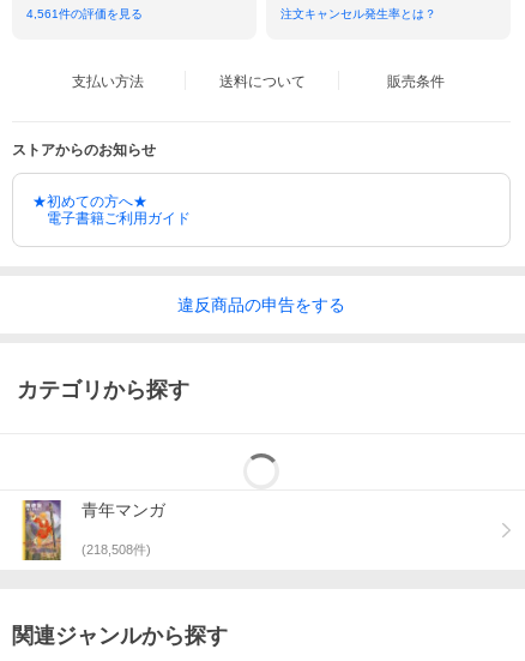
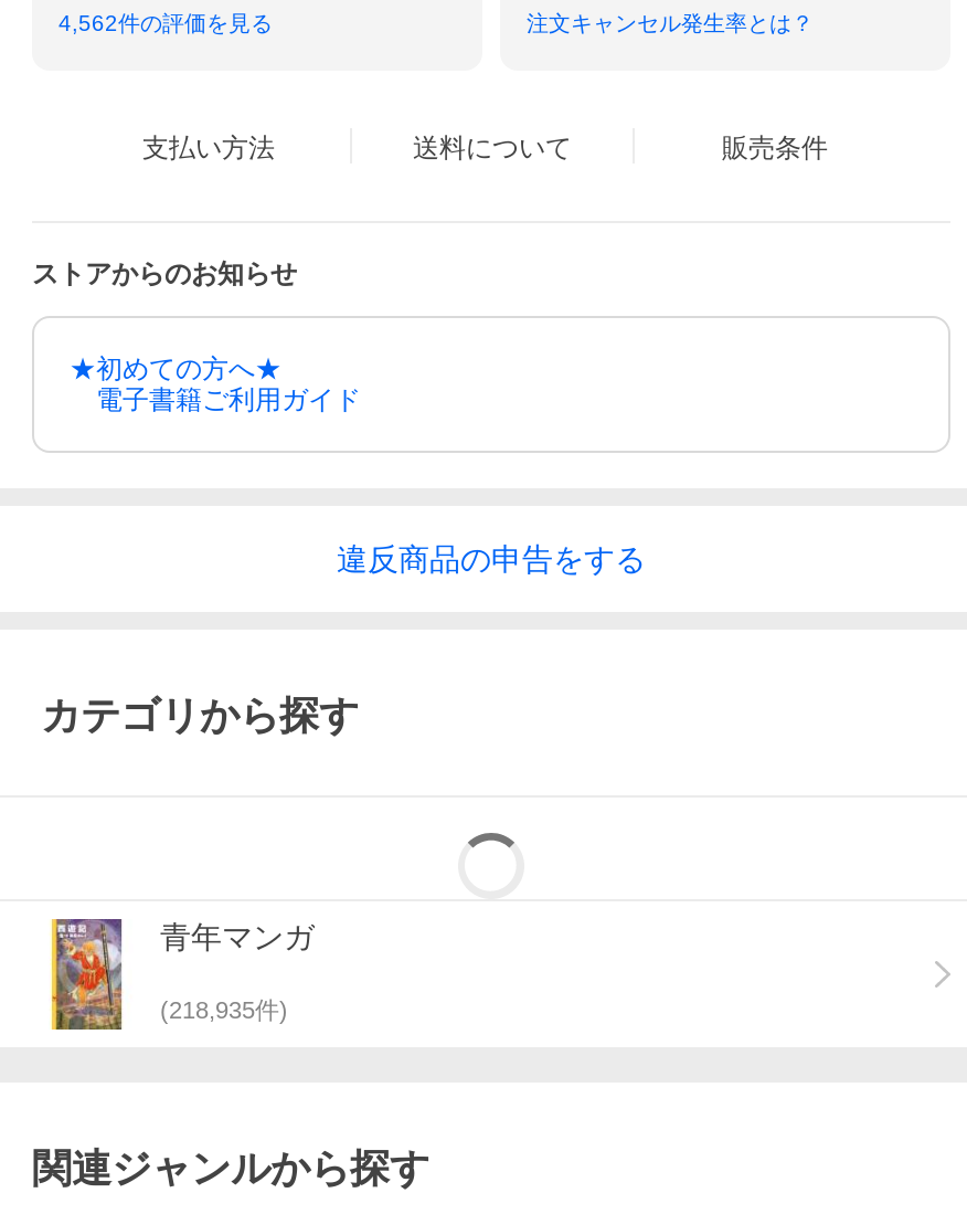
[26,7,143,20] 4,561件の評価を見る -> [59,11,273,35] 4,562件の評価を見る
[82,542,151,557] (218,508件) -> [160,997,288,1023] (218,935件)

